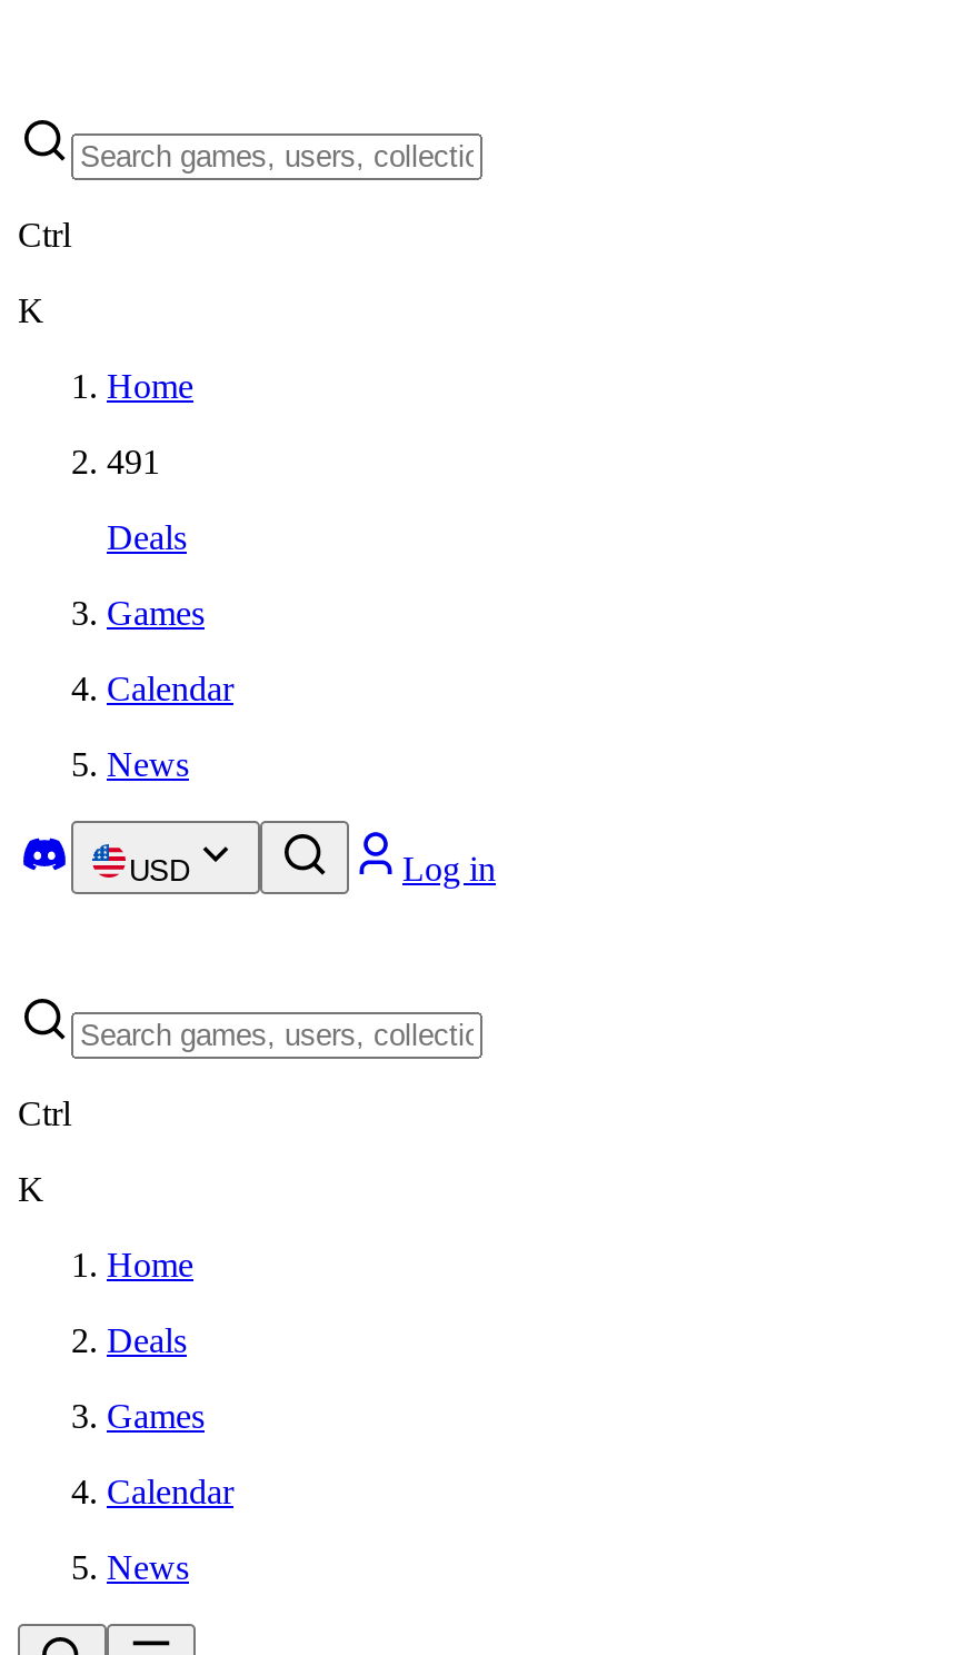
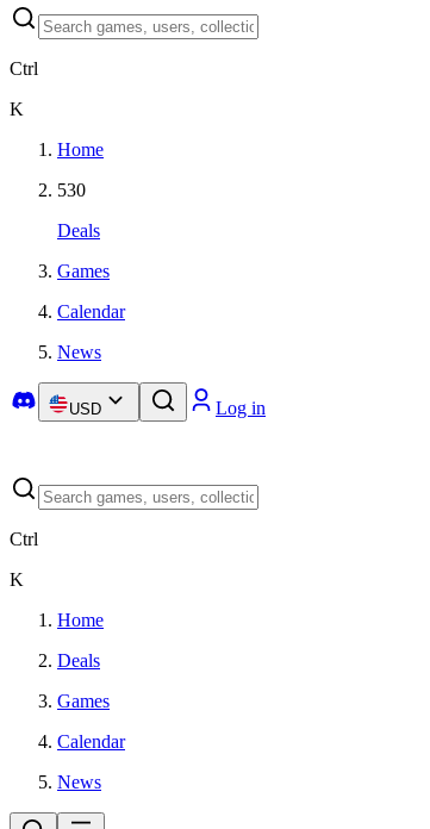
[107,443,160,480] 491 -> [57,180,86,200] 530

